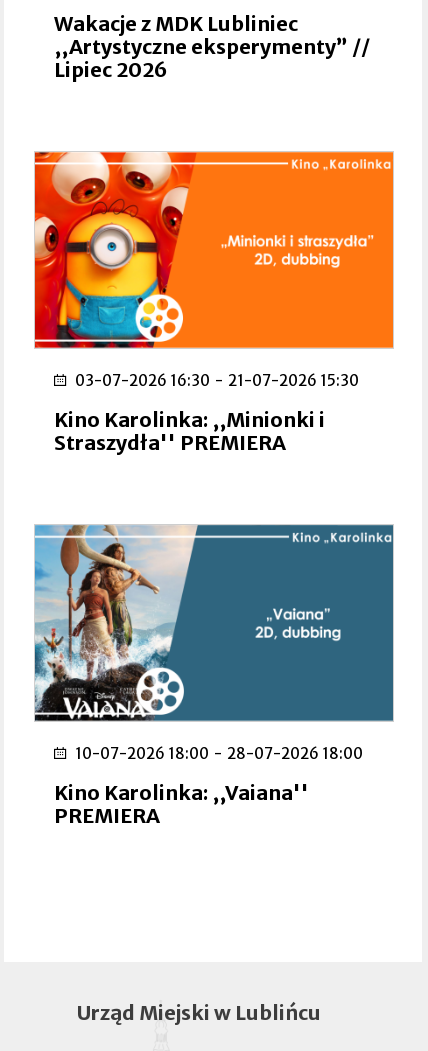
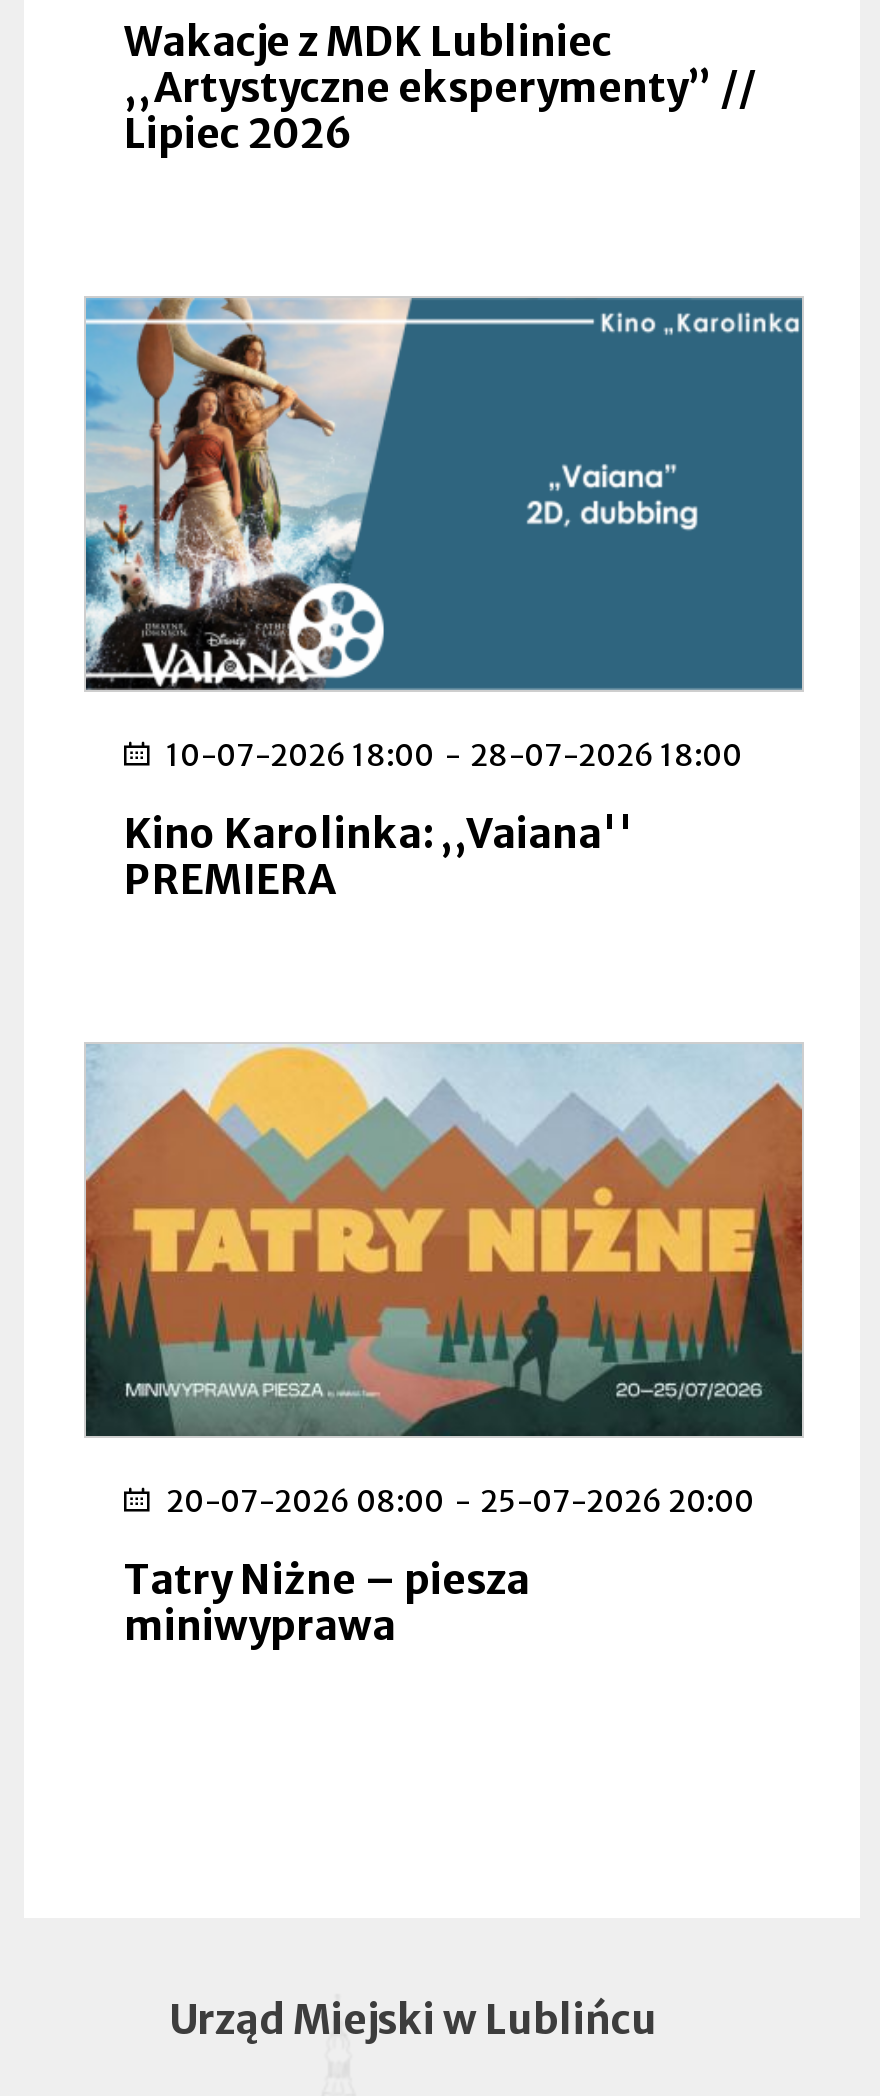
[34,151,394,455] [image] | 03-07-2026 16:30 - 21-07-2026 15:30 | Kino Karolinka: ,,Minionki i | Straszydła'' PREMIERA -> none
moved [33,523,363,828] -> [82,294,742,904]: [image] | 10-07-2026 18:00 - 28-07-2026 18:00 | Kino Karolinka: ,,Vaiana'' | PREMIERA
none -> [84,1044,804,1650] [image] | 20-07-2026 08:00 - 25-07-2026 20:00 | Tatry Niżne – piesza | miniwyprawa

